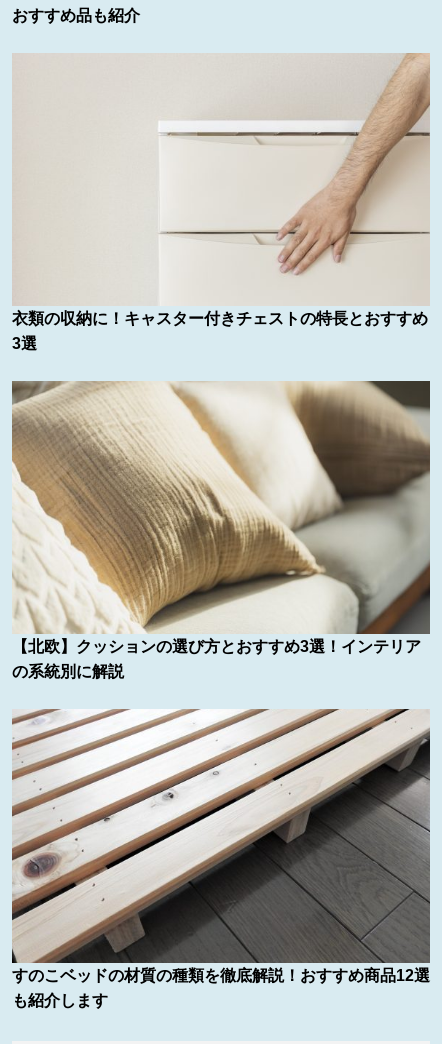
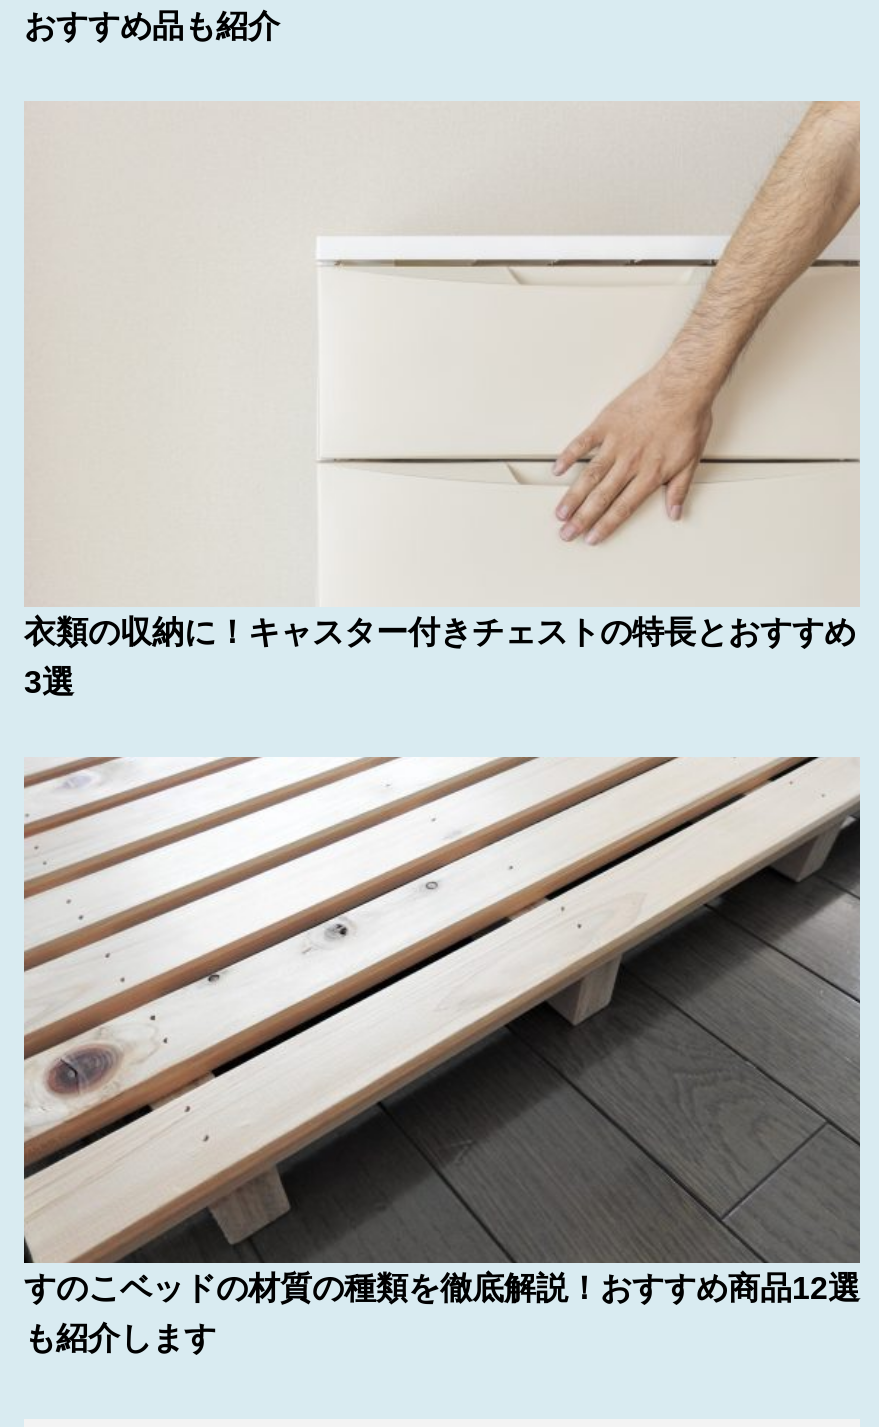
[11,380,431,680] [image] | 【北欧】クッションの選び方とおすすめ3選！インテリア | の系統別に解説 -> none

